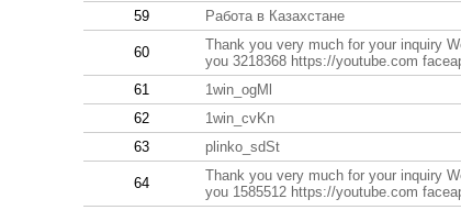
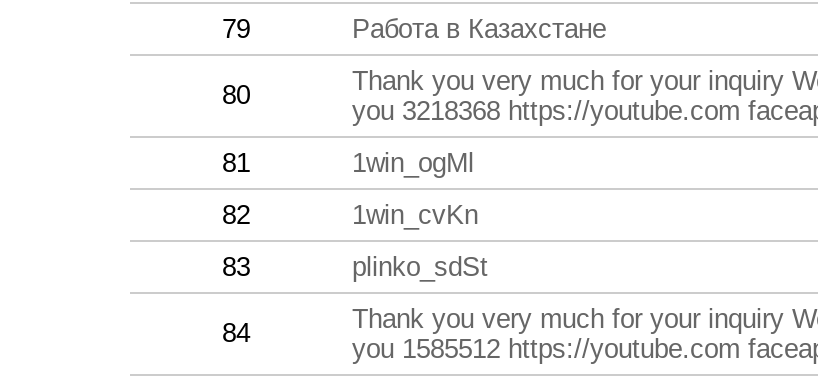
[134,8,149,24] 59 -> [222,14,250,44] 79
[134,44,149,60] 60 -> [222,80,250,110] 80
[134,81,149,98] 61 -> [222,148,250,178] 81
[134,110,149,126] 62 -> [222,200,250,230] 82
[134,139,149,155] 63 -> [222,252,250,282] 83
[134,175,149,191] 64 -> [222,318,250,348] 84

